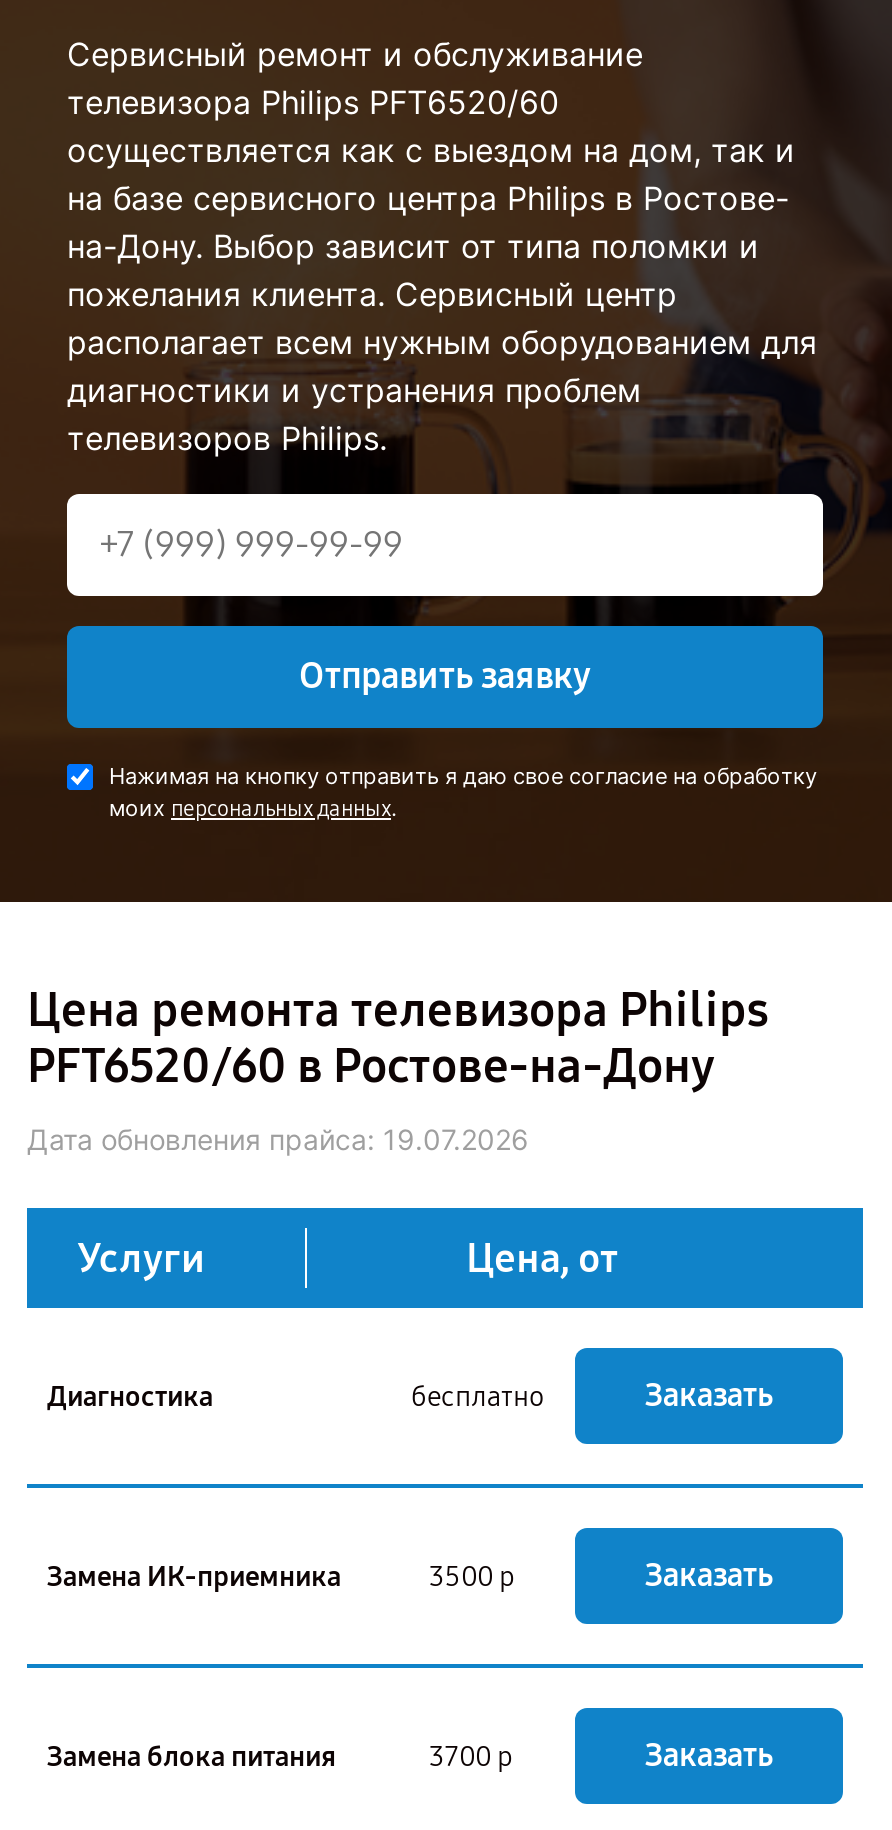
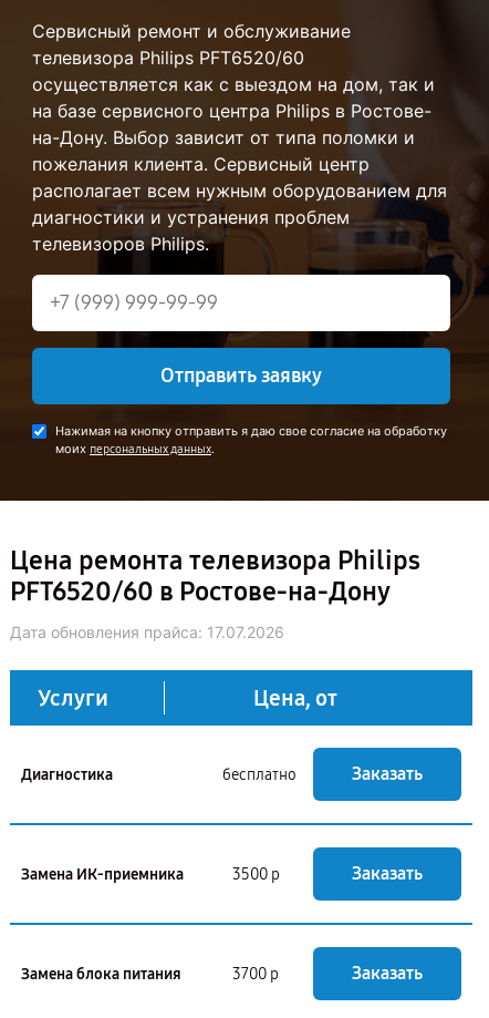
[27,1122,529,1156] Дата обновления прайса: 19.07.2026 -> [10,623,284,641] Дата обновления прайса: 17.07.2026

